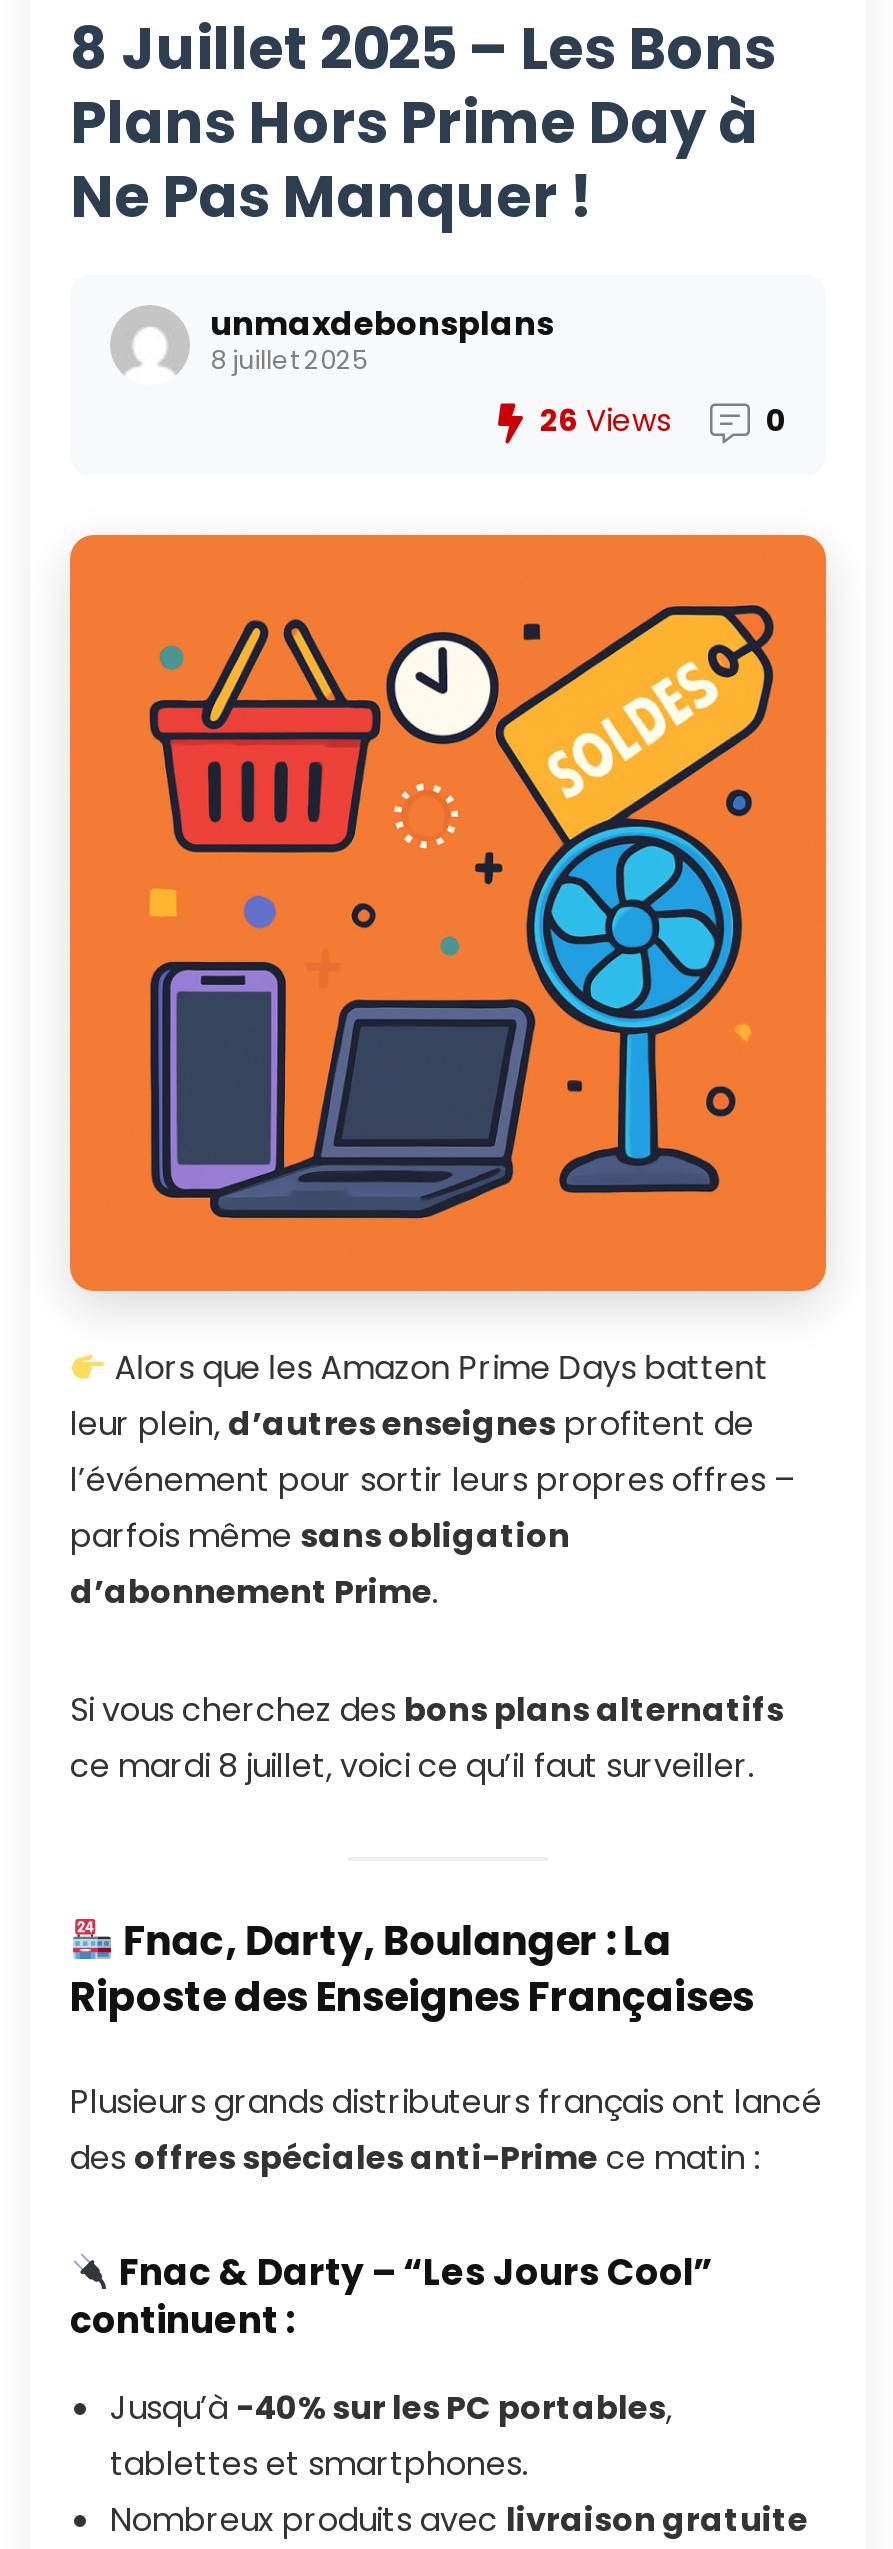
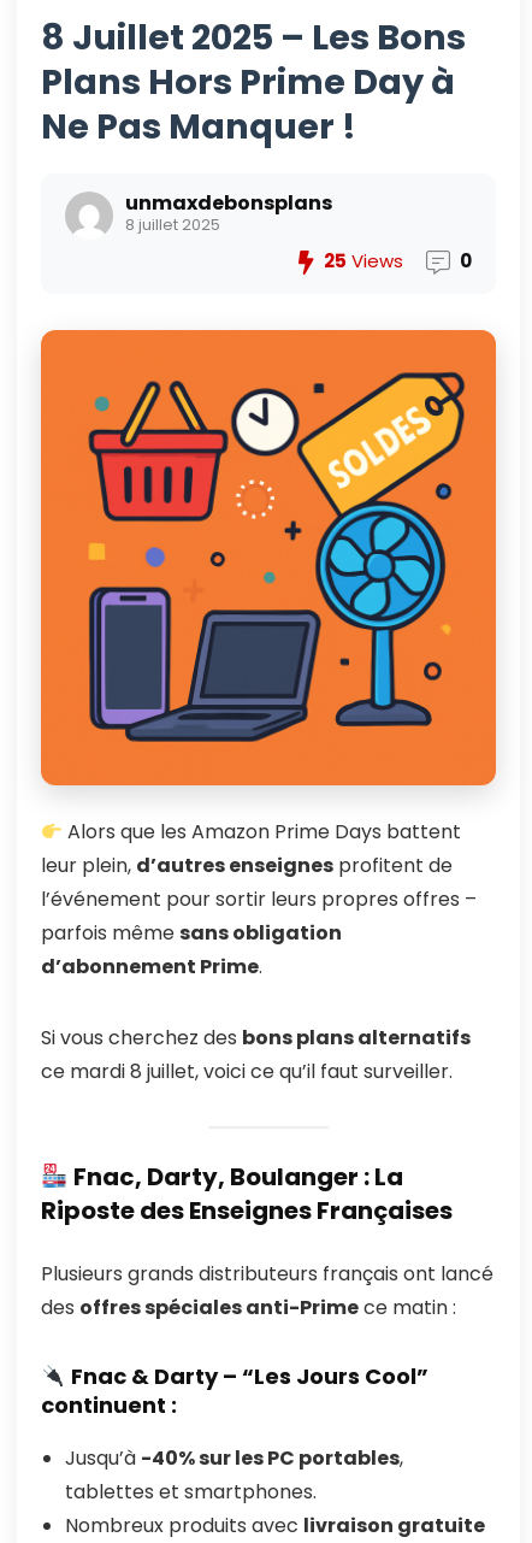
[540,399,672,441] 26 Views -> [324,248,403,273] 25 Views

